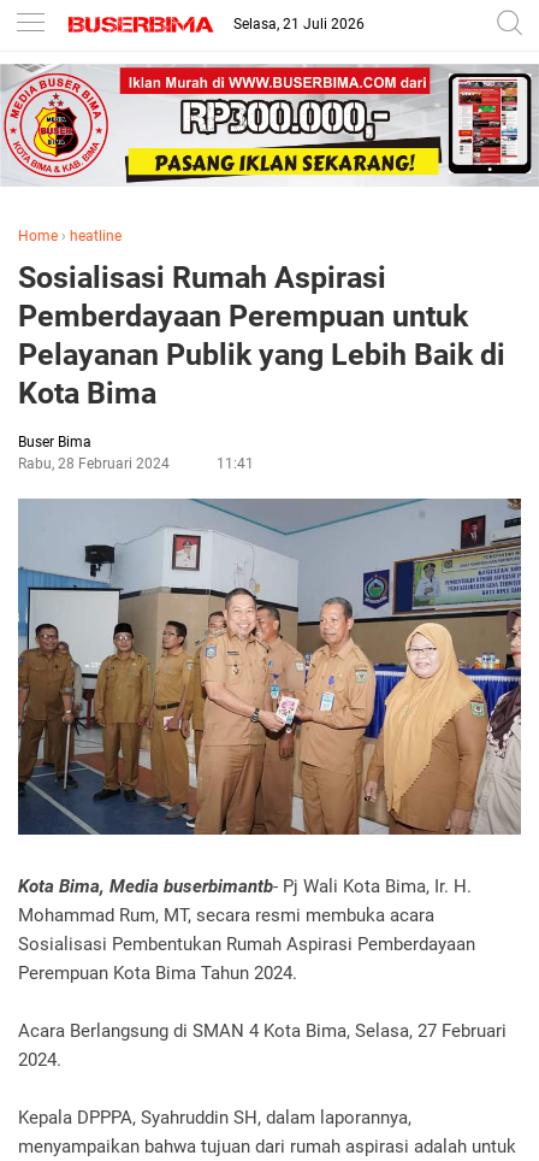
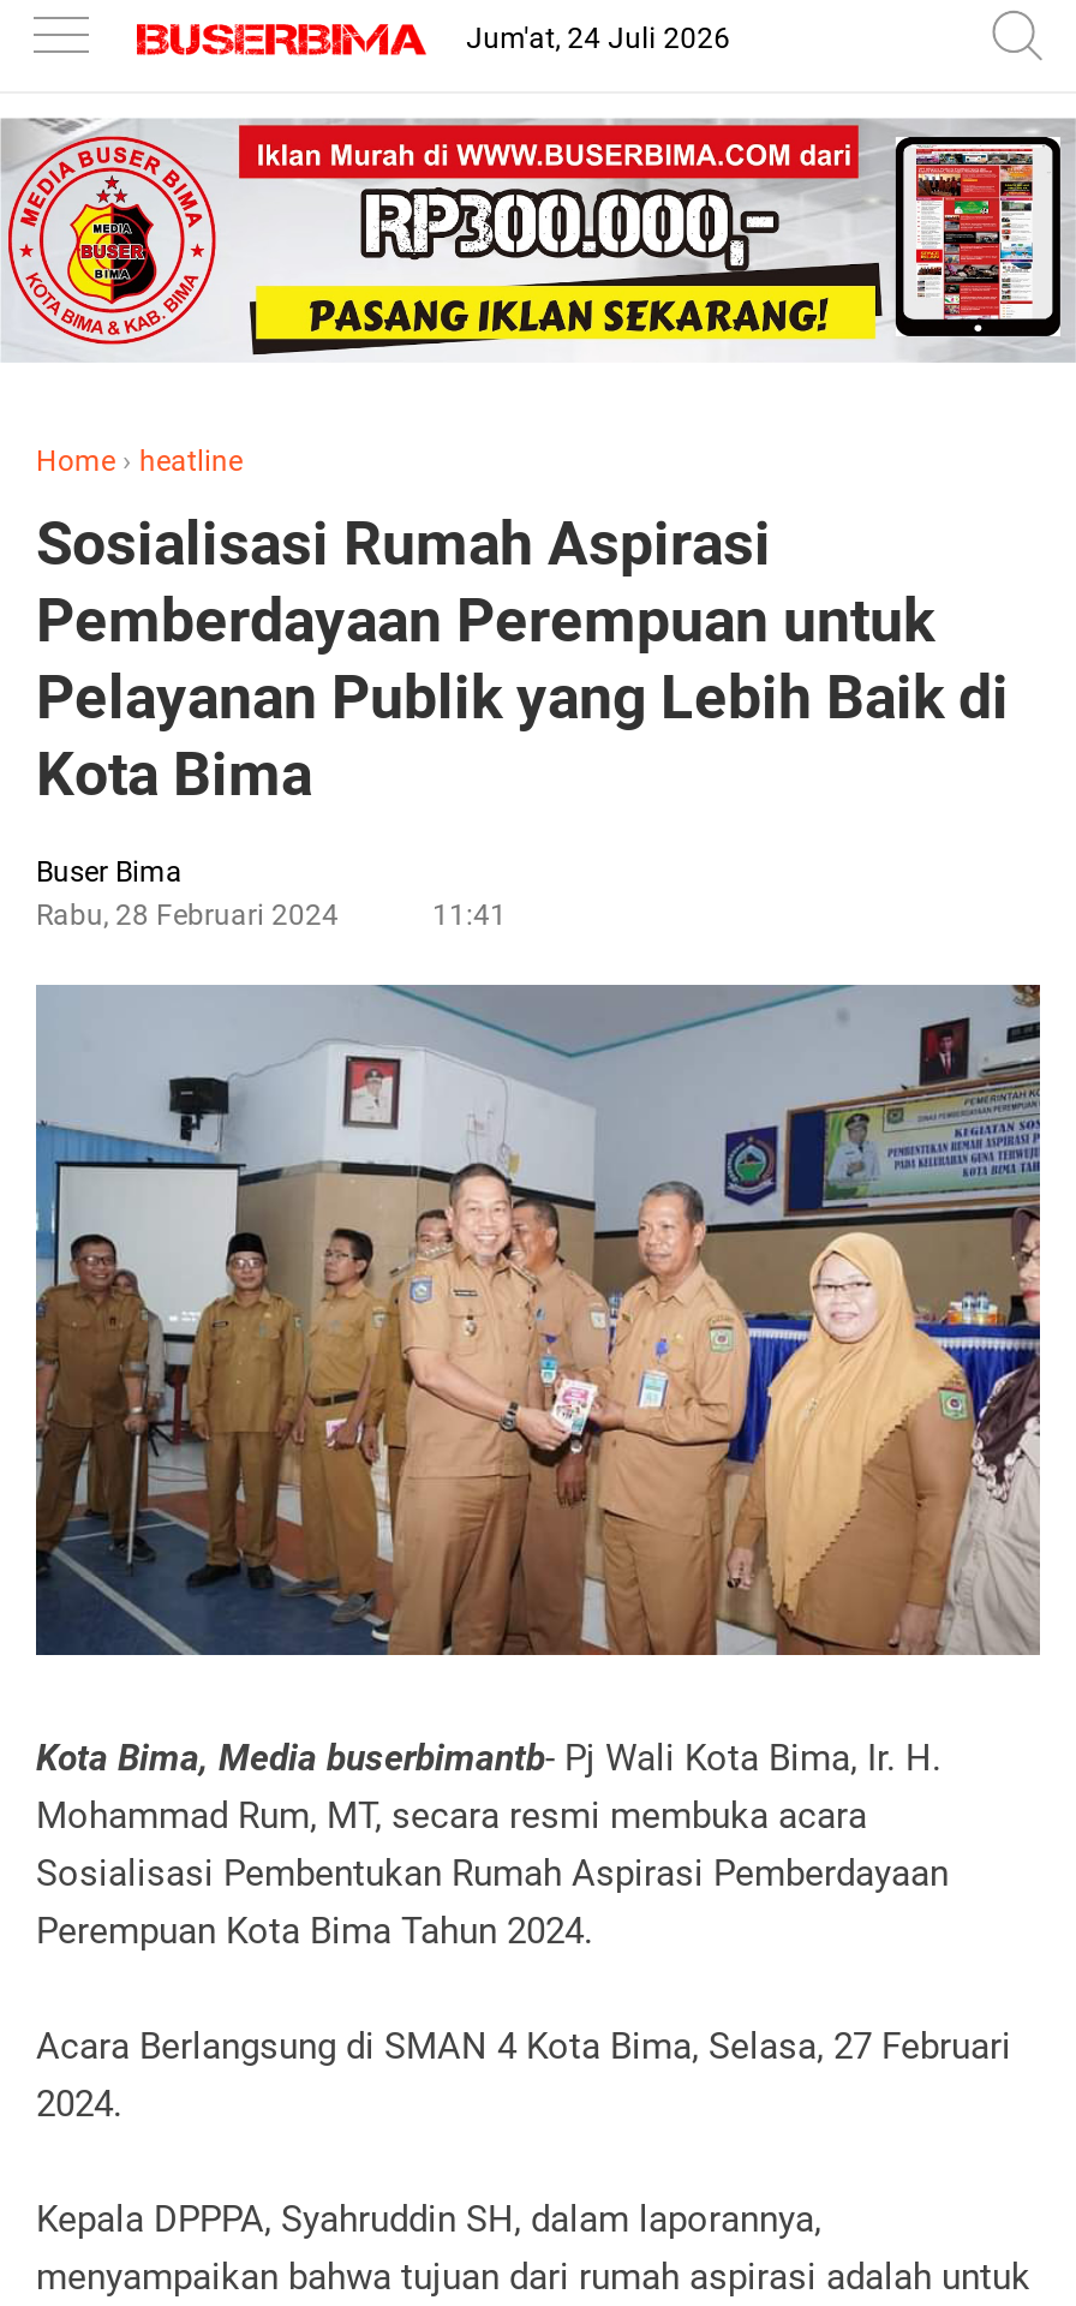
[234,16,365,33] Selasa, 21 Juli 2026 -> [466,22,730,55] Jum'at, 24 Juli 2026

